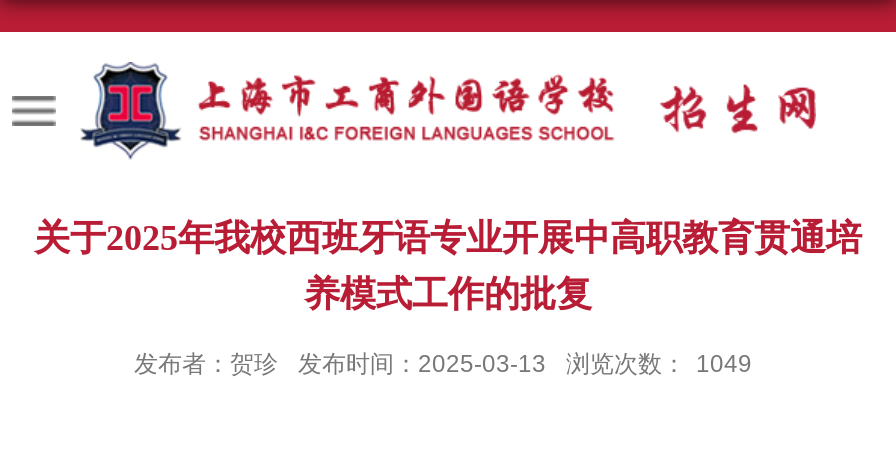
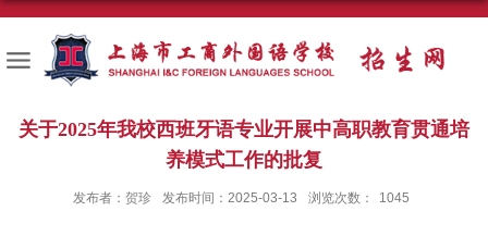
[134,350,752,378] 发布者：贺珍 发布时间：2025-03-13 浏览次数： 1049 -> [73,190,410,205] 发布者：贺珍 发布时间：2025-03-13 浏览次数： 1045

